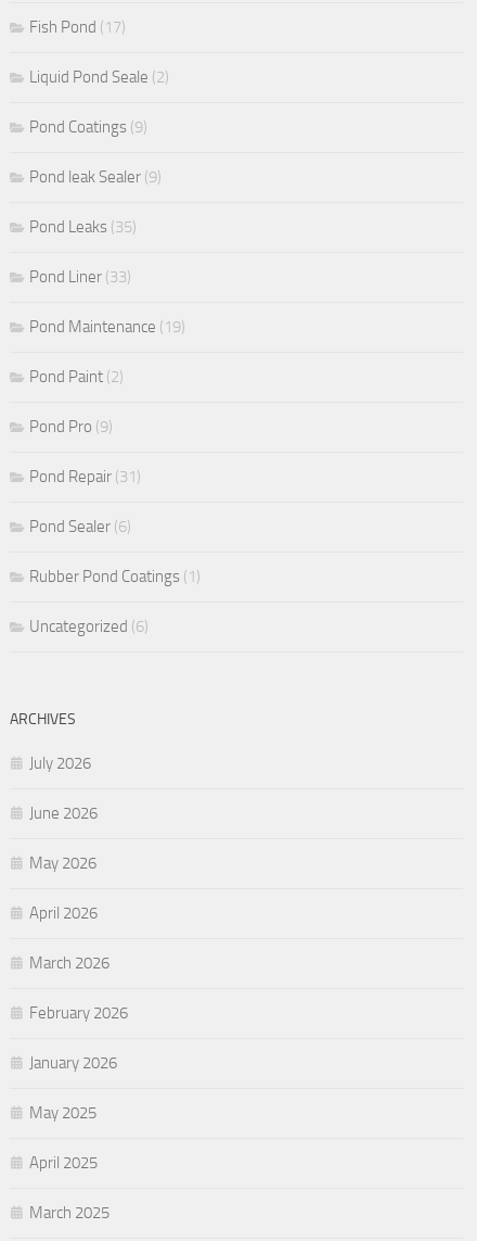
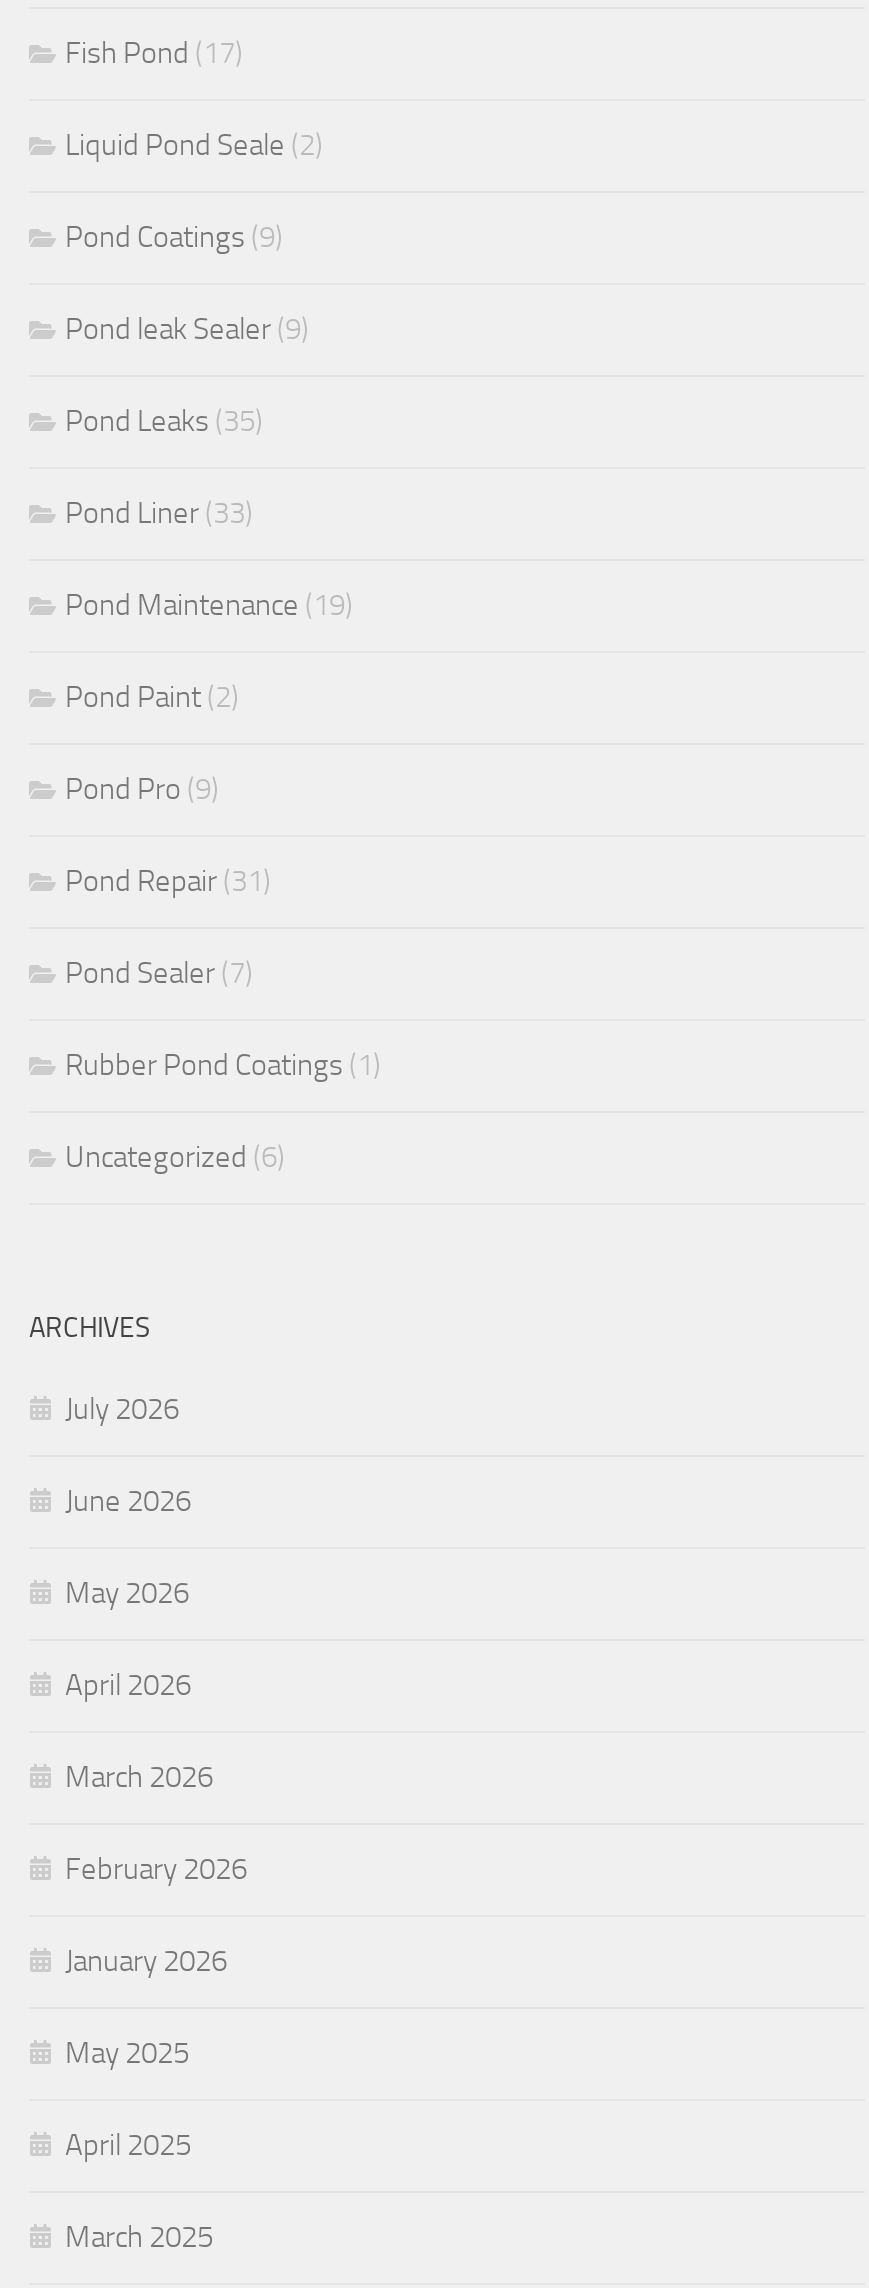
[29,517,131,536] Pond Sealer (6) -> [65,956,253,992] Pond Sealer (7)

